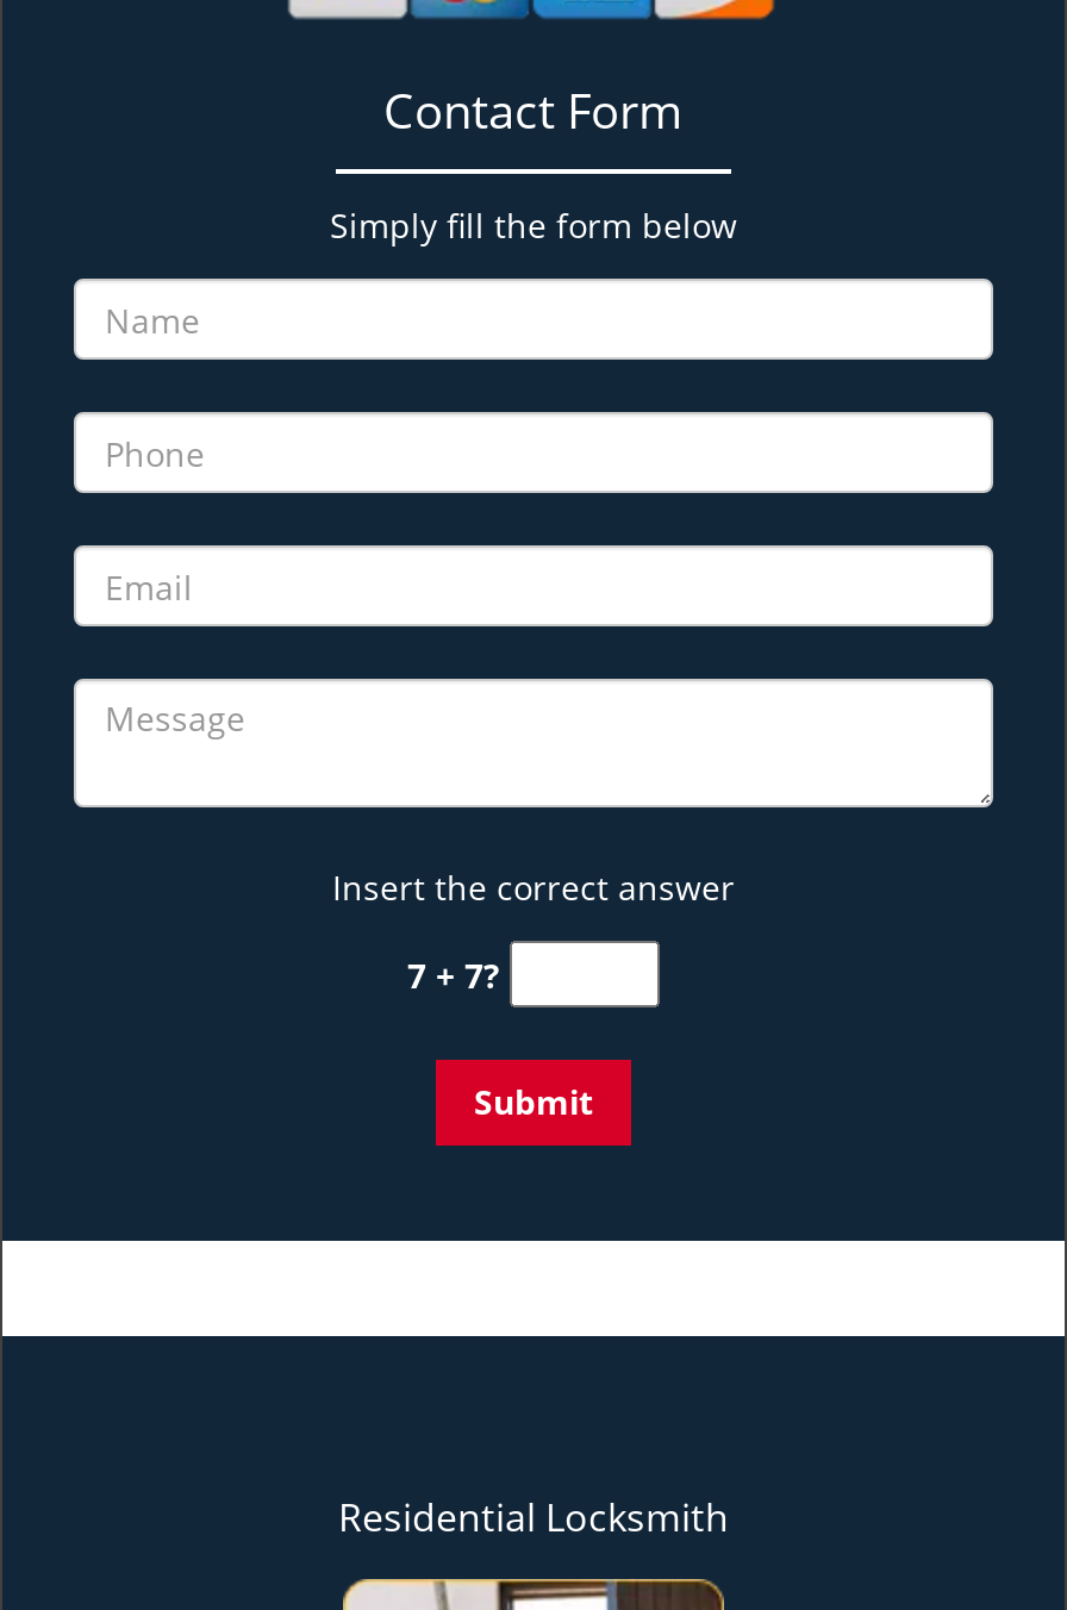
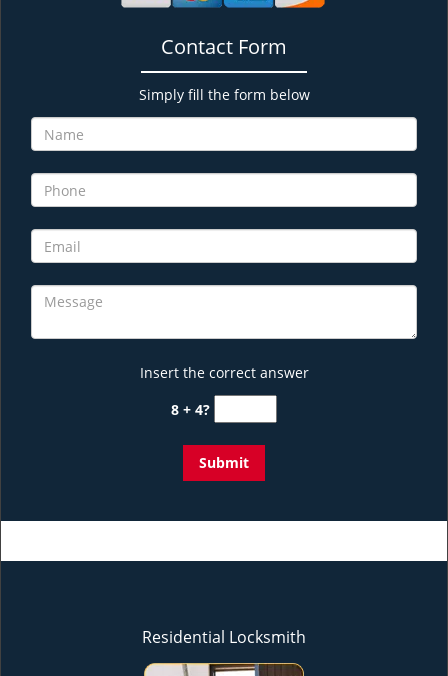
[407,953,500,998] 7 + 7? -> [171,400,210,419] 8 + 4?

